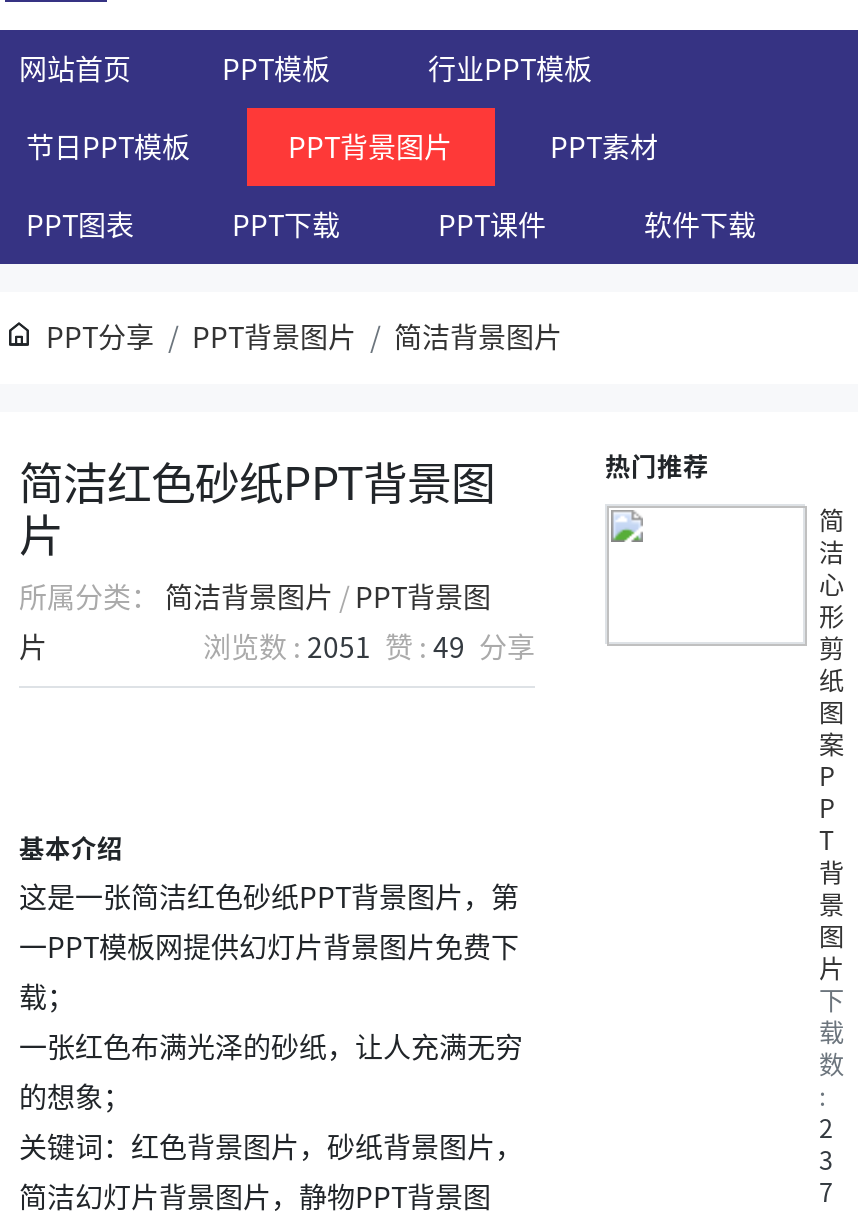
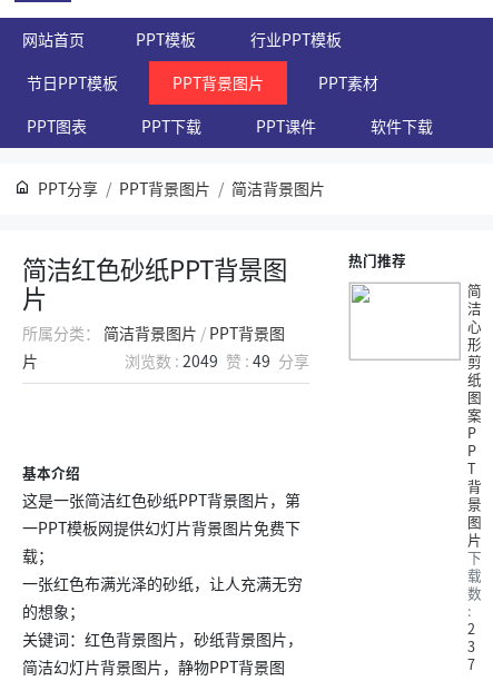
[203,626,535,666] 浏览数 : 2051 赞 : 49 分享 -> [125,349,309,372] 浏览数 : 2049 赞 : 49 分享

